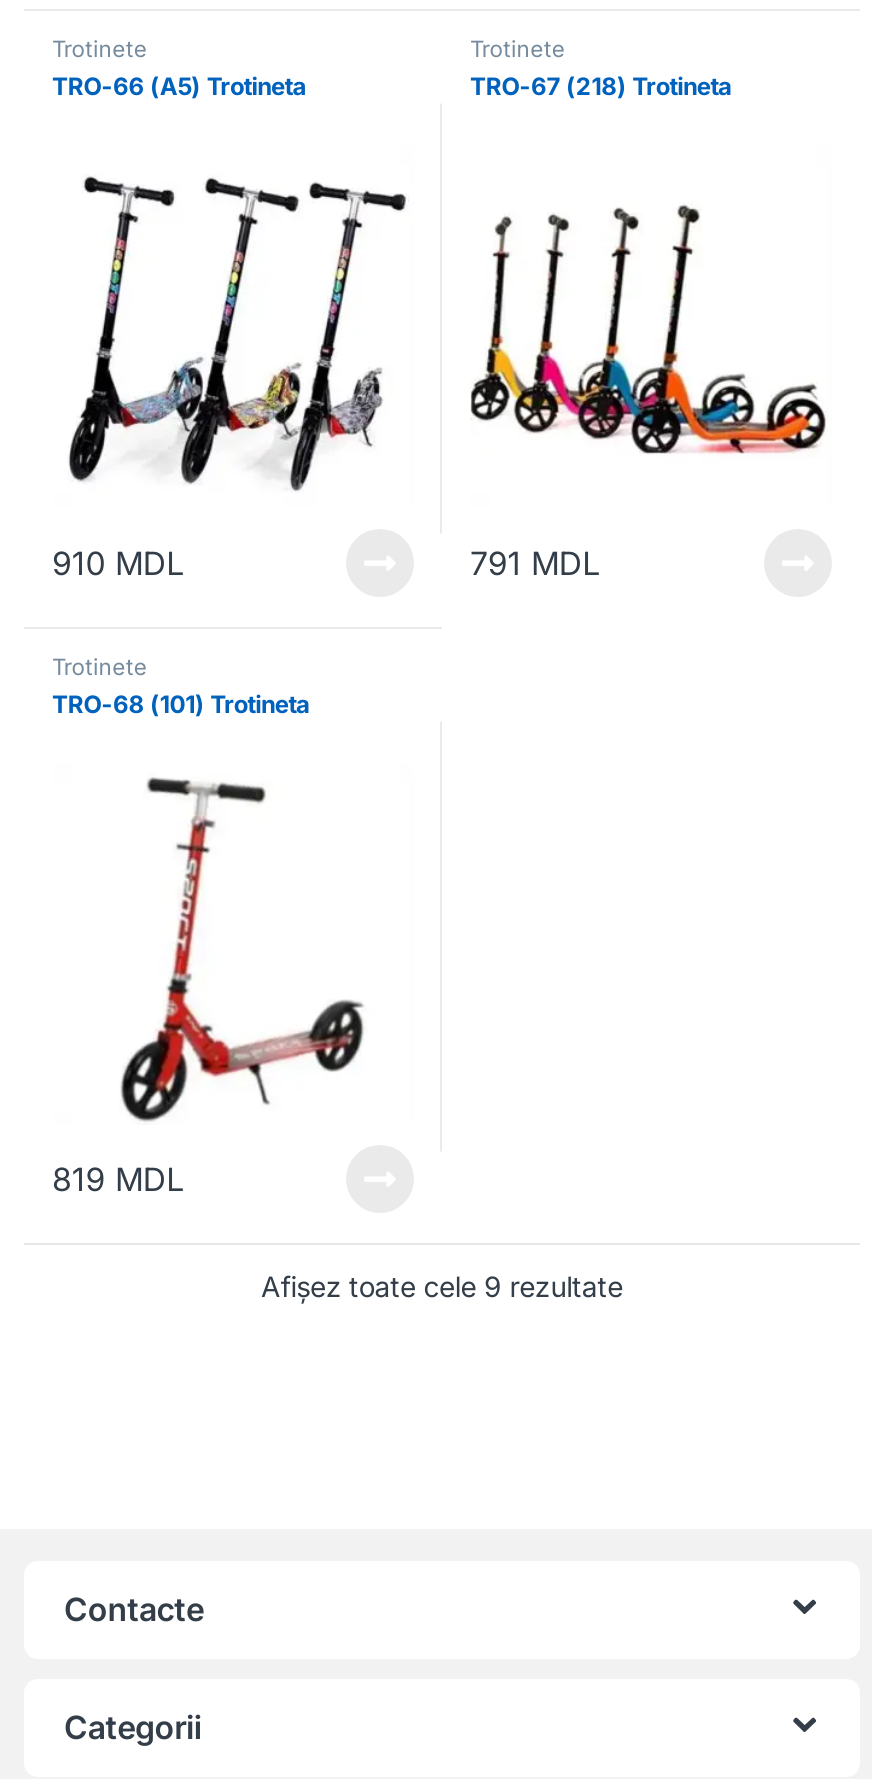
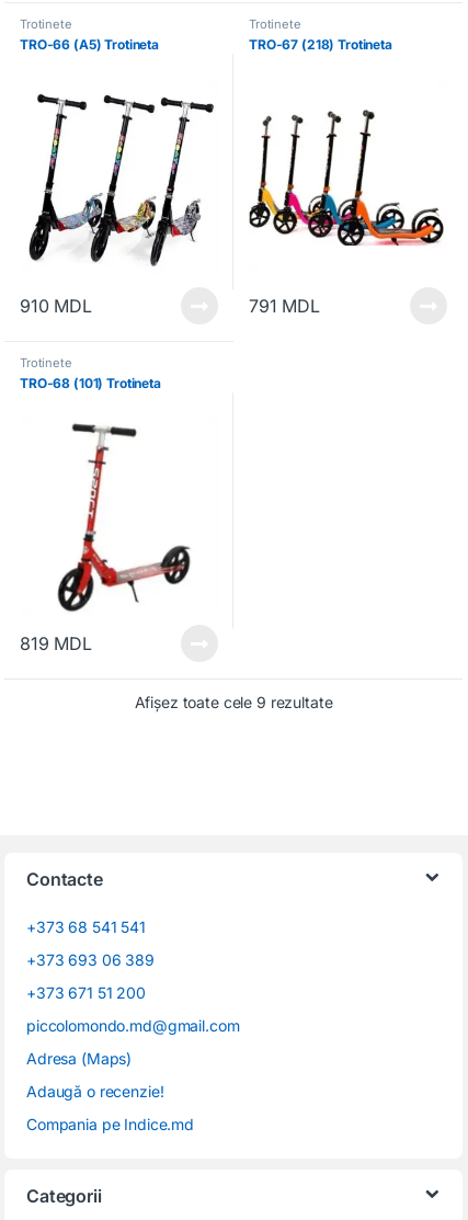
none -> [26,918,239,1134] +373 68 541 541 | +373 693 06 389 | +373 671 51 200 | piccolomondo.md@gmail.com | Adresa (Maps) | Adaugă o recenzie! | Compania pe Indice.md

